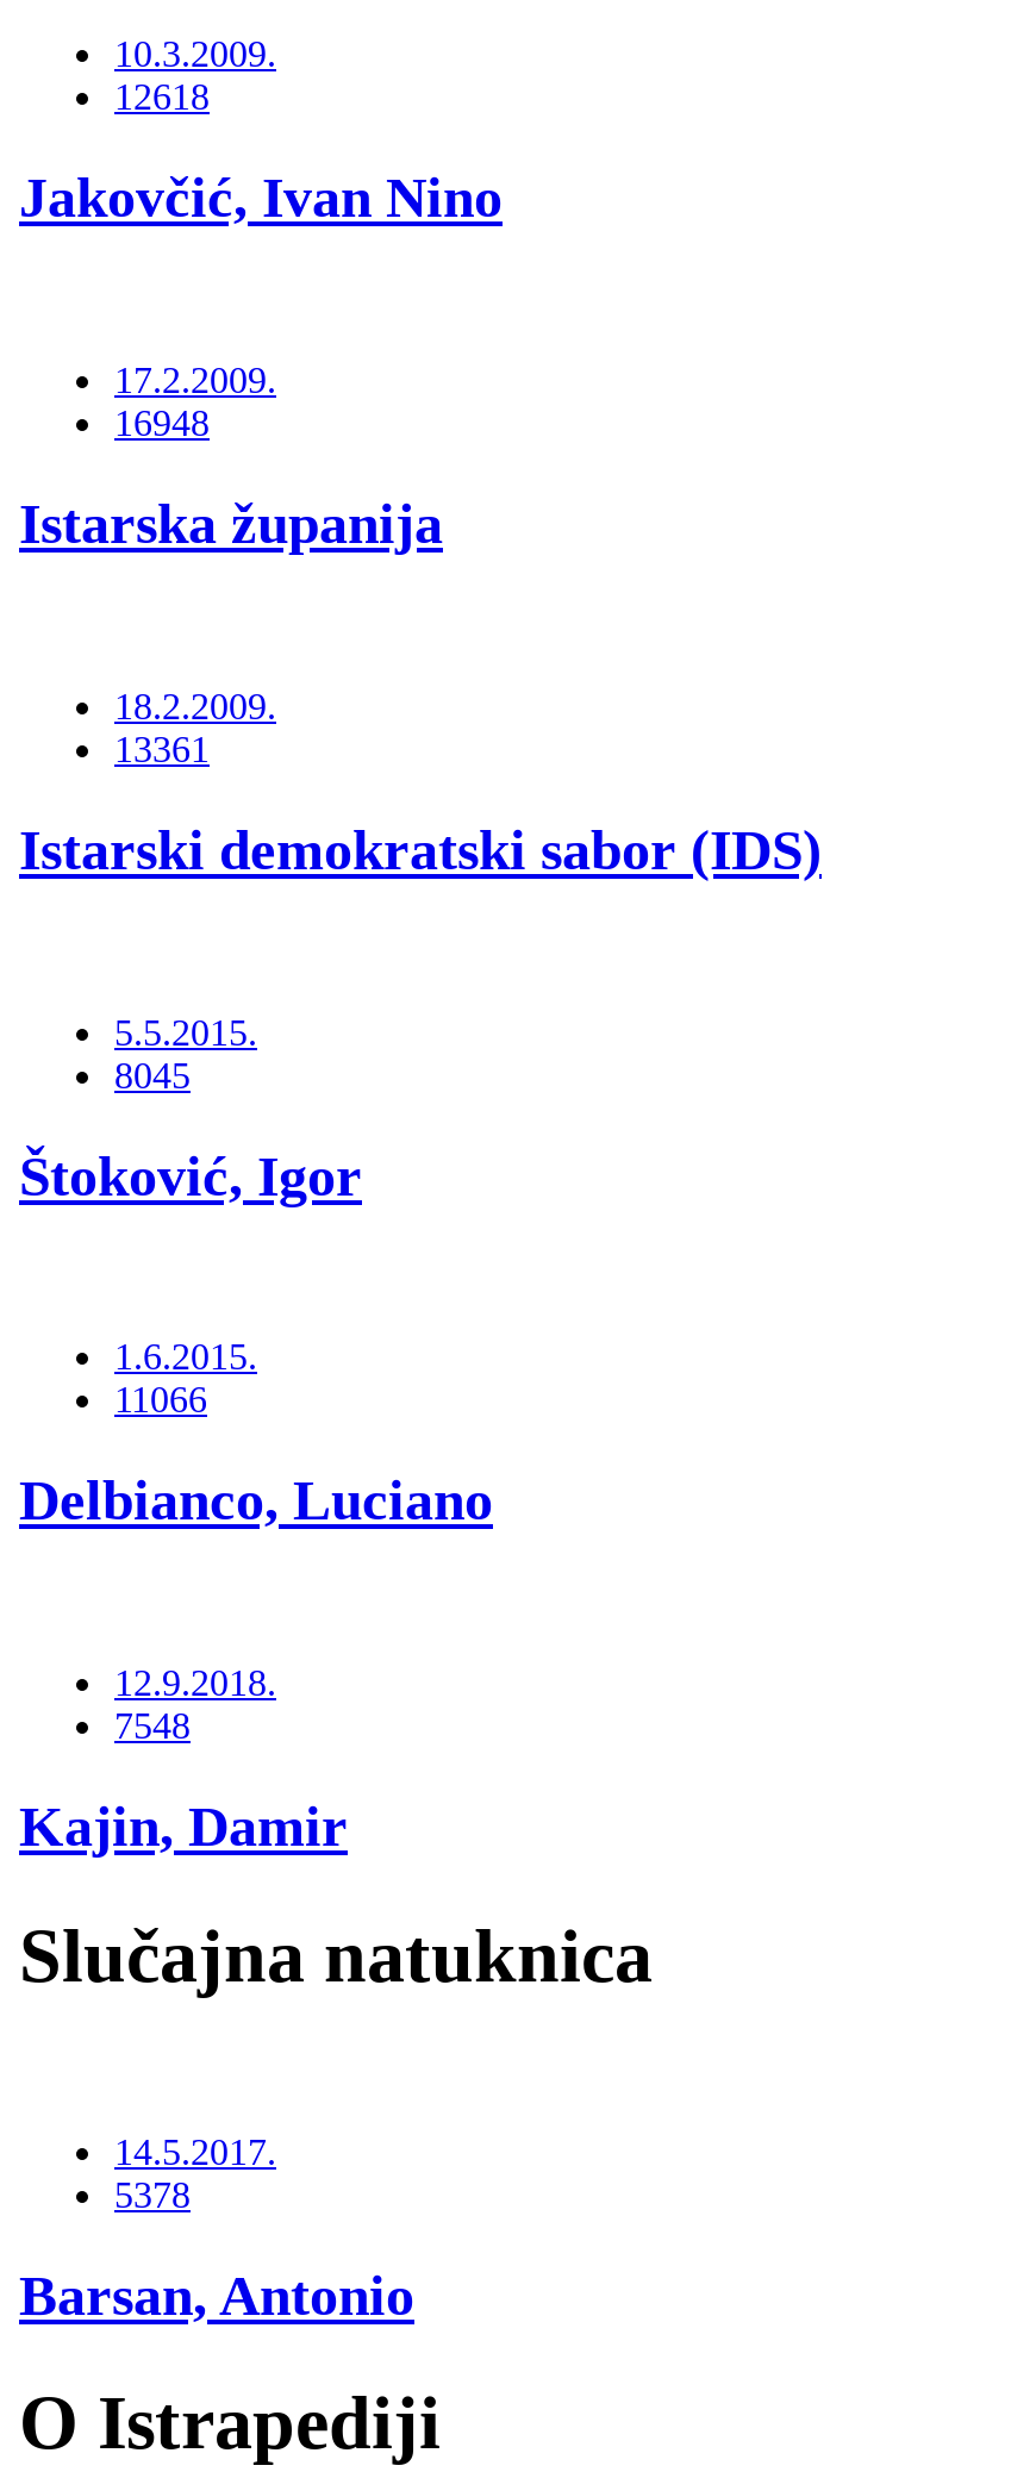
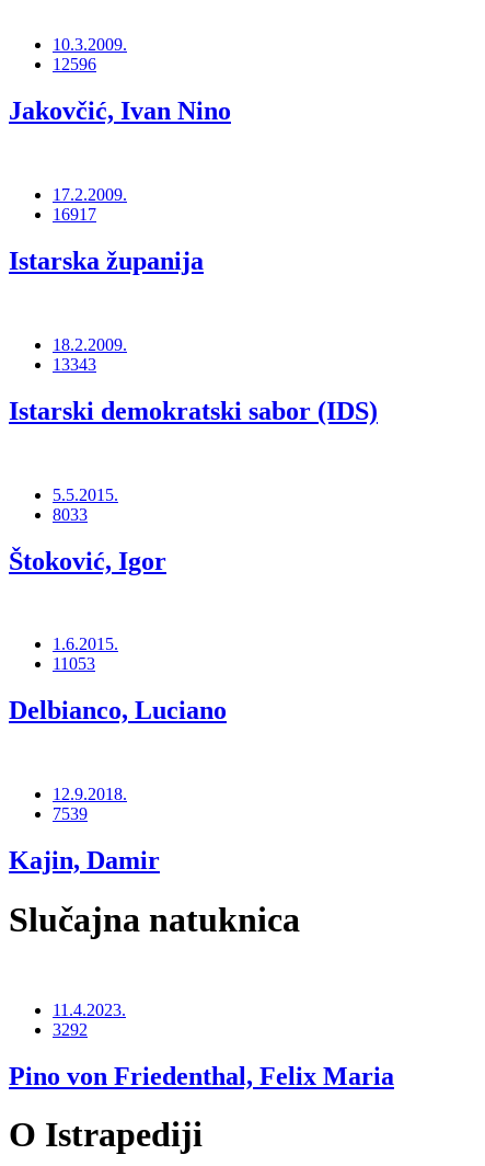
[114,77,210,117] 12618 -> [53,55,96,74] 12596
[114,402,210,443] 16948 -> [53,205,96,224] 16917
[114,728,210,769] 13361 -> [53,355,96,373] 13343
[114,1054,191,1095] 8045 -> [53,505,88,523] 8033
[114,1380,207,1420] 11066 -> [53,655,95,673] 11053
[114,1706,191,1746] 7548 -> [53,805,88,823] 7539
[114,2131,276,2215] 14.5.2017. | 5378 -> [53,1001,126,1039] 11.4.2023. | 3292
[19,2265,414,2327] Barsan, Antonio -> [9,1062,394,1090] Pino von Friedenthal, Felix Maria

